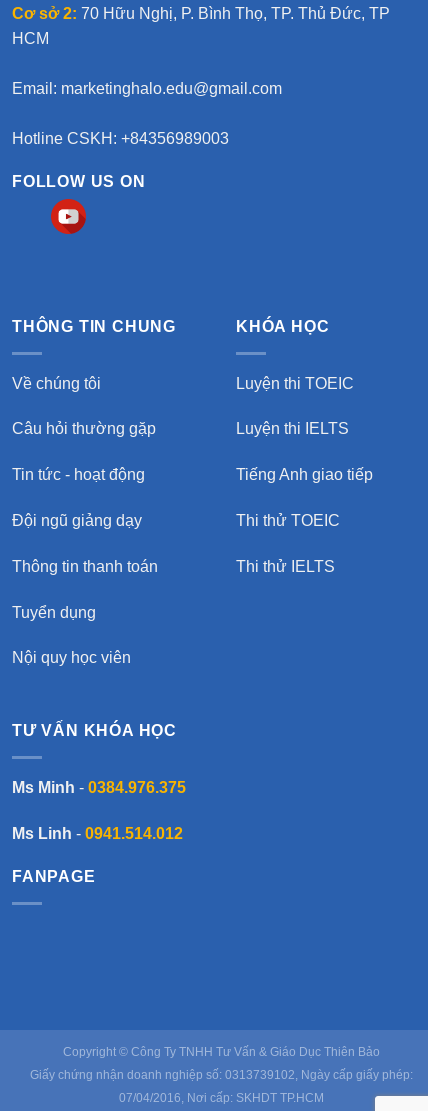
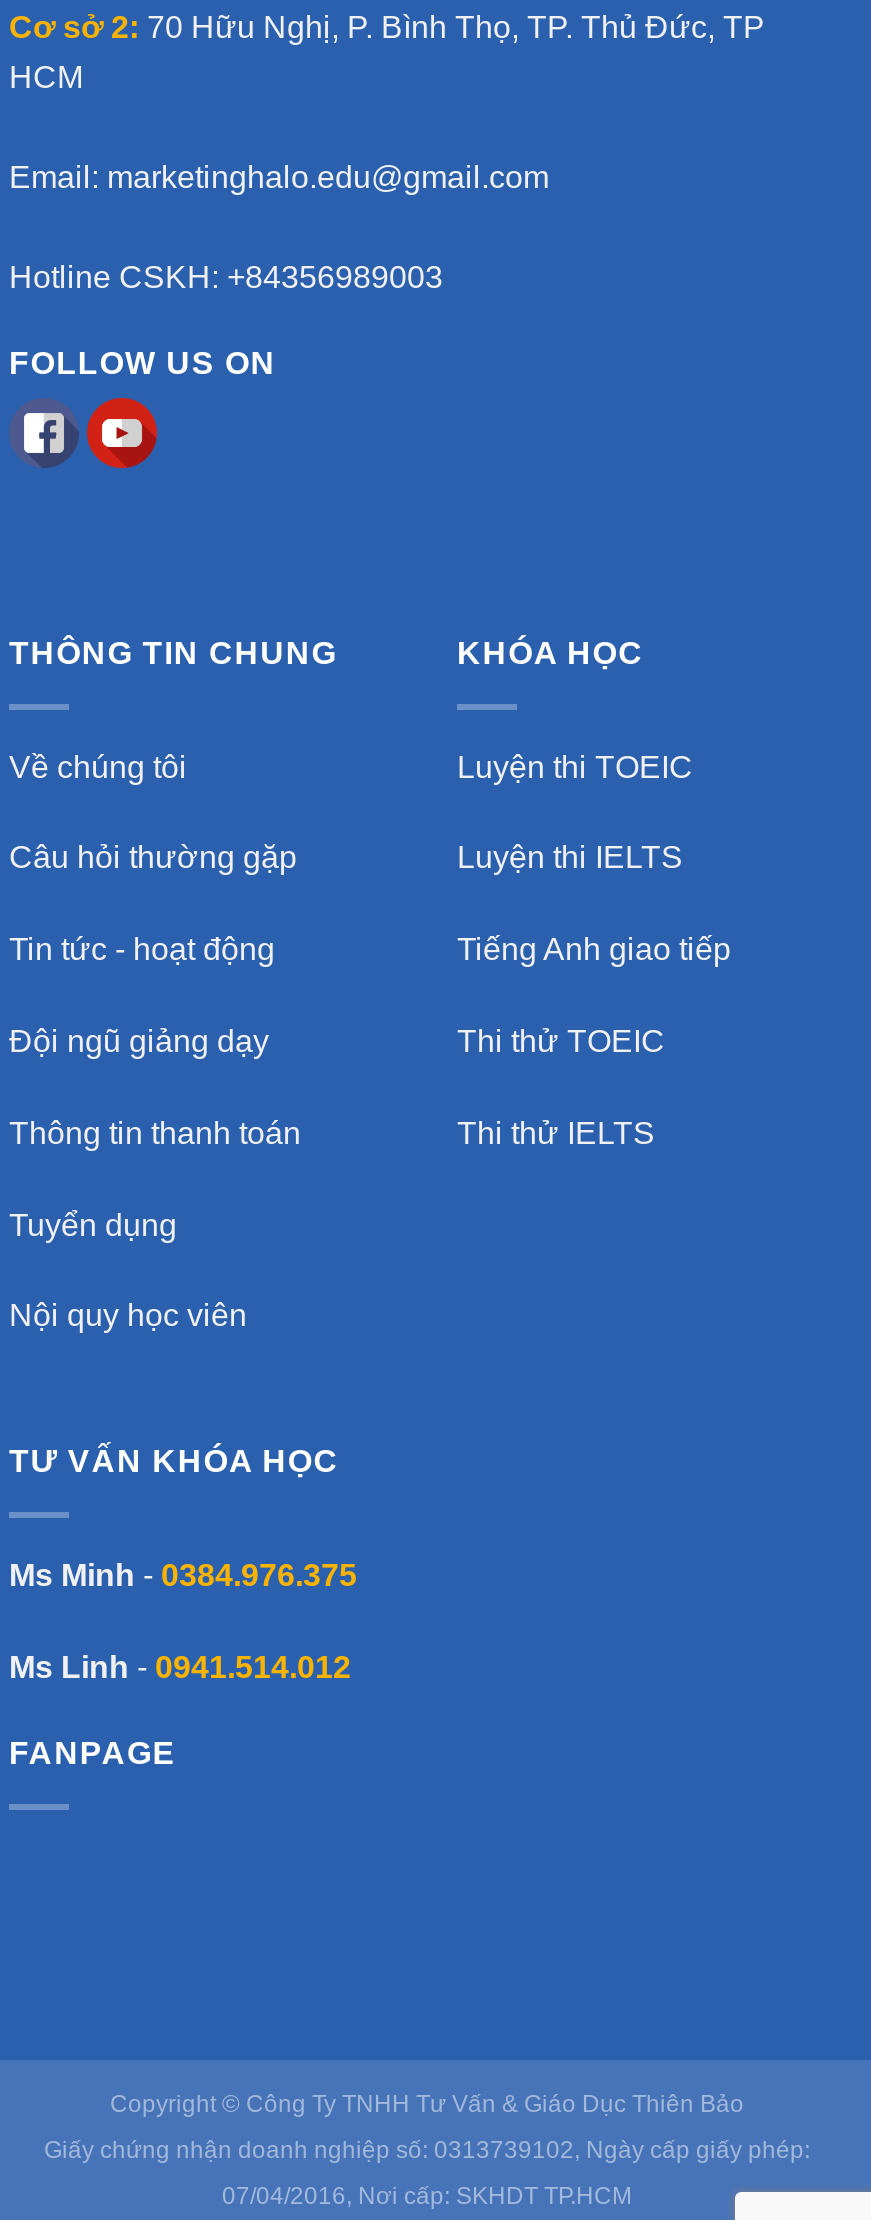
none -> [9,398,79,468] [image]

